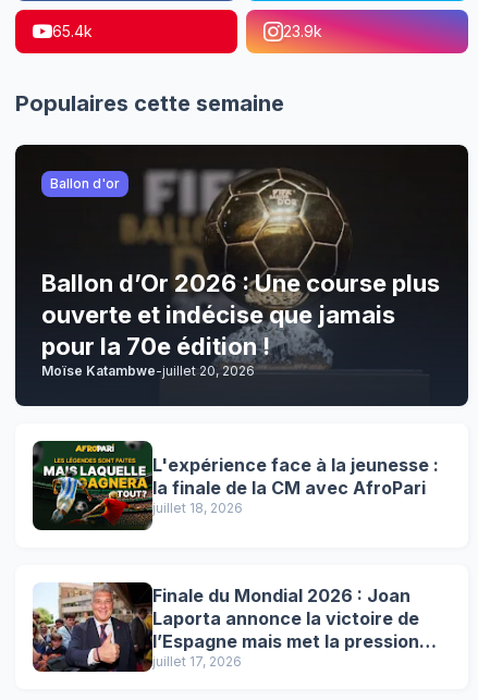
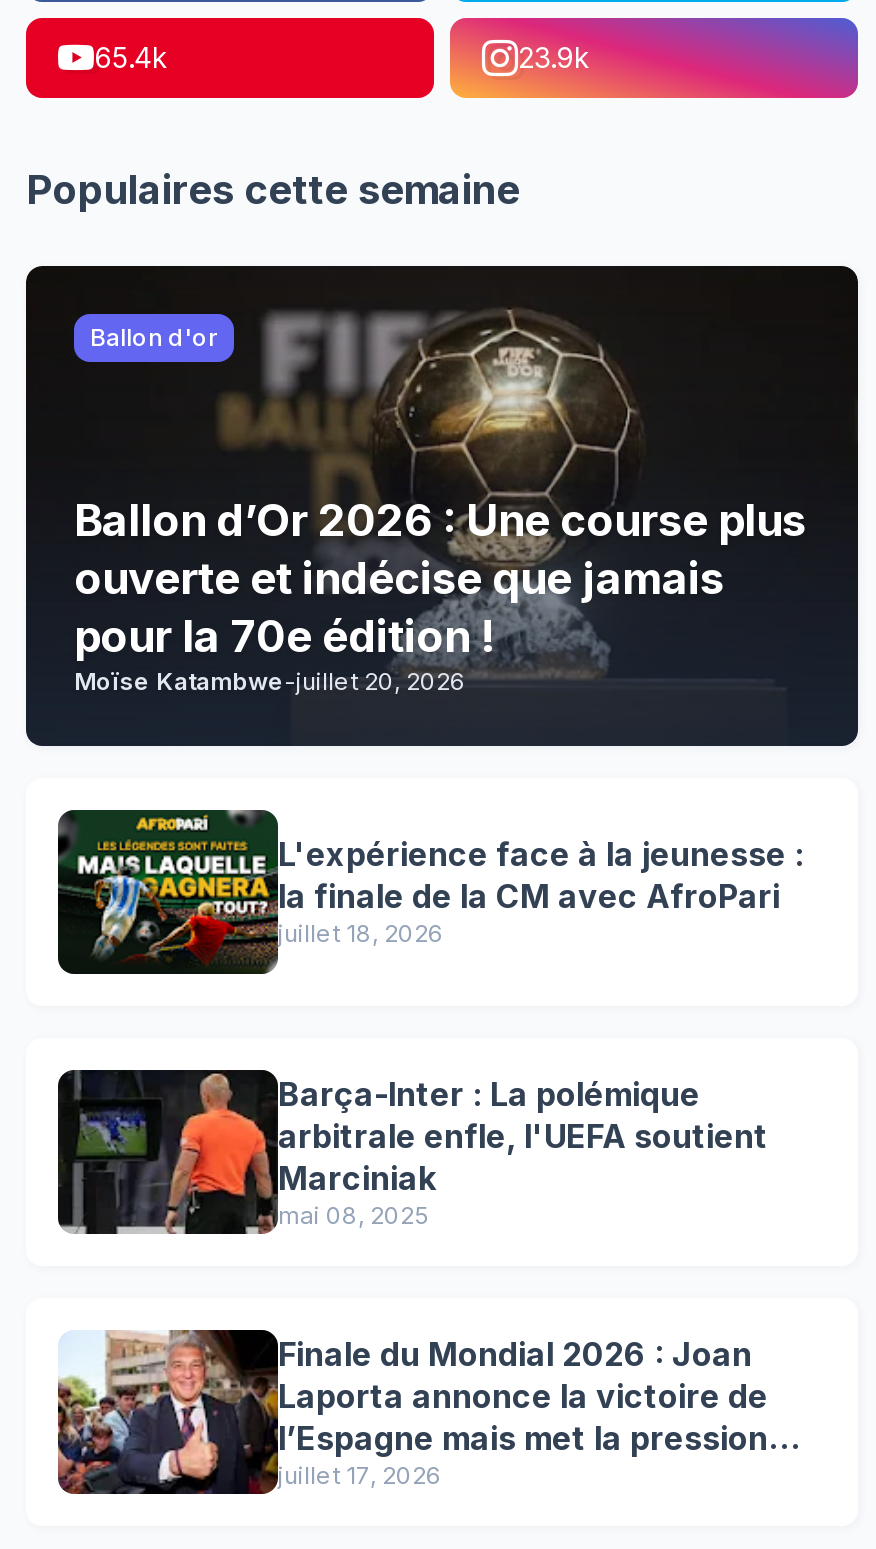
none -> [60,1070,768,1234] [image] | Barça-Inter : La polémique | arbitrale enfle, l'UEFA soutient | Marciniak | mai 08, 2025

